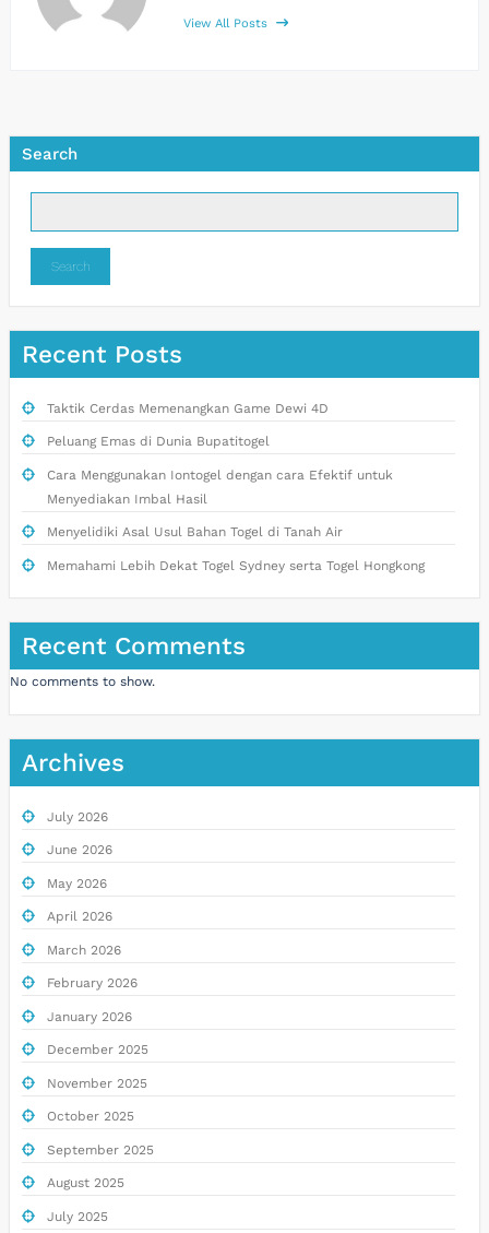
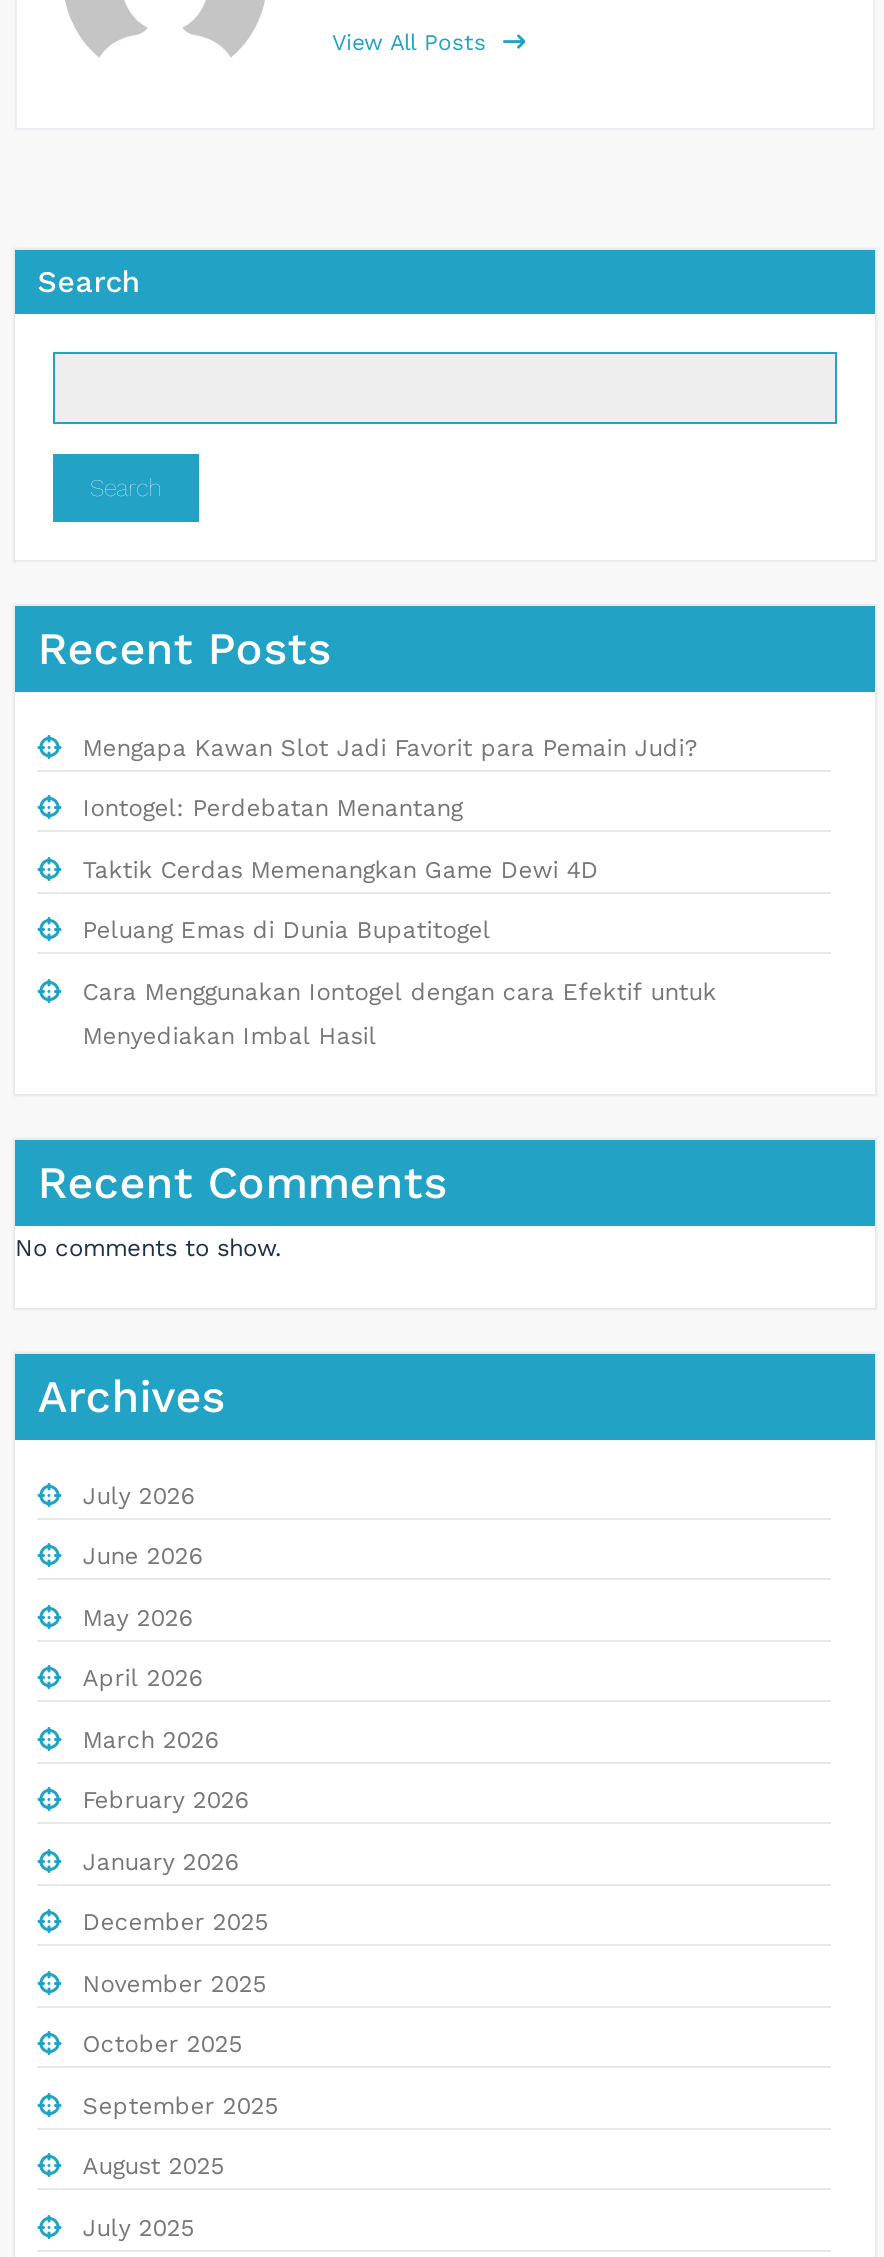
none -> [83,733,699,822] Mengapa Kawan Slot Jadi Favorit para Pemain Judi? | Iontogel: Perdebatan Menantang
moved [47,400,393,506] -> [83,855,717,1049]: Taktik Cerdas Memenangkan Game Dewi 4D | Peluang Emas di Dunia Bupatitogel | Cara Menggunakan Iontogel dengan cara Efektif untuk | Menyediakan Imbal Hasil
[47,524,424,573] Menyelidiki Asal Usul Bahan Togel di Tanah Air | Memahami Lebih Dekat Togel Sydney serta Togel Hongkong -> none

